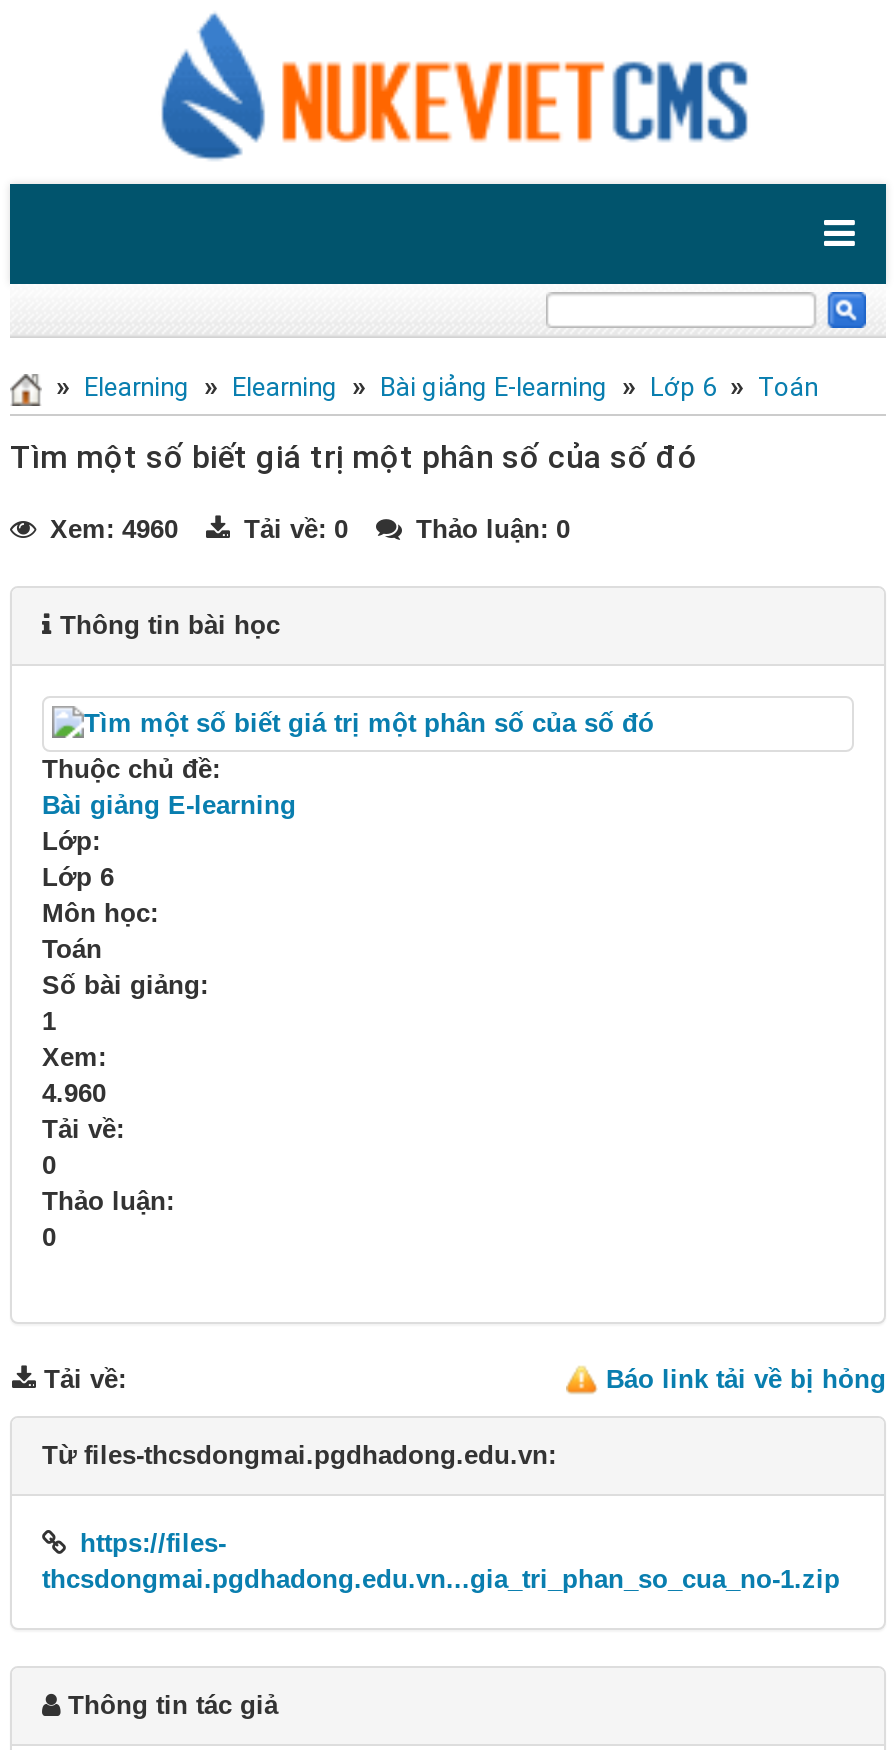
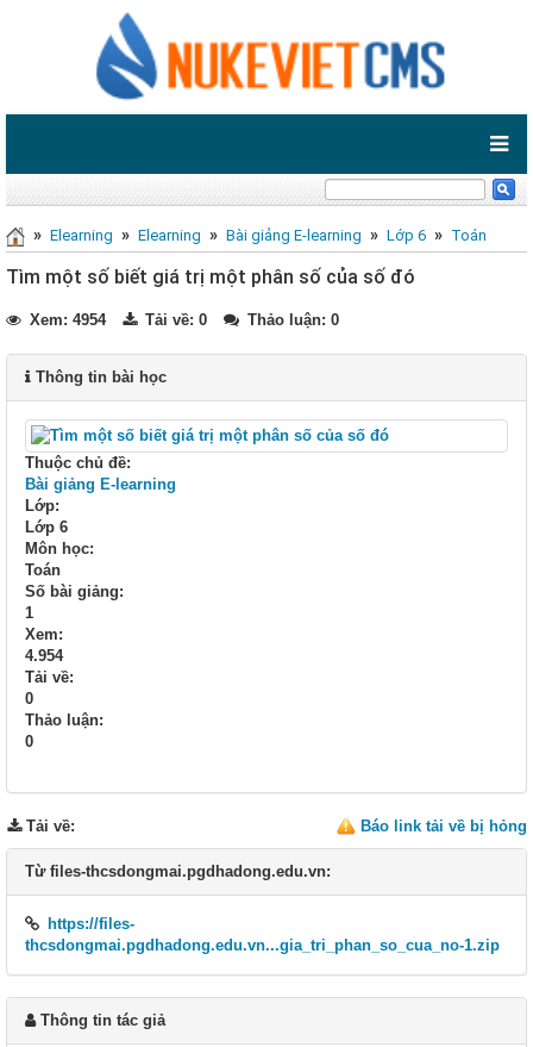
[42,514,570,544] Xem: 4960 Tải về: 0 Thảo luận: 0 -> [25,311,339,329] Xem: 4954 Tải về: 0 Thảo luận: 0
[42,1078,106,1108] 4.960 -> [25,647,63,665] 4.954

